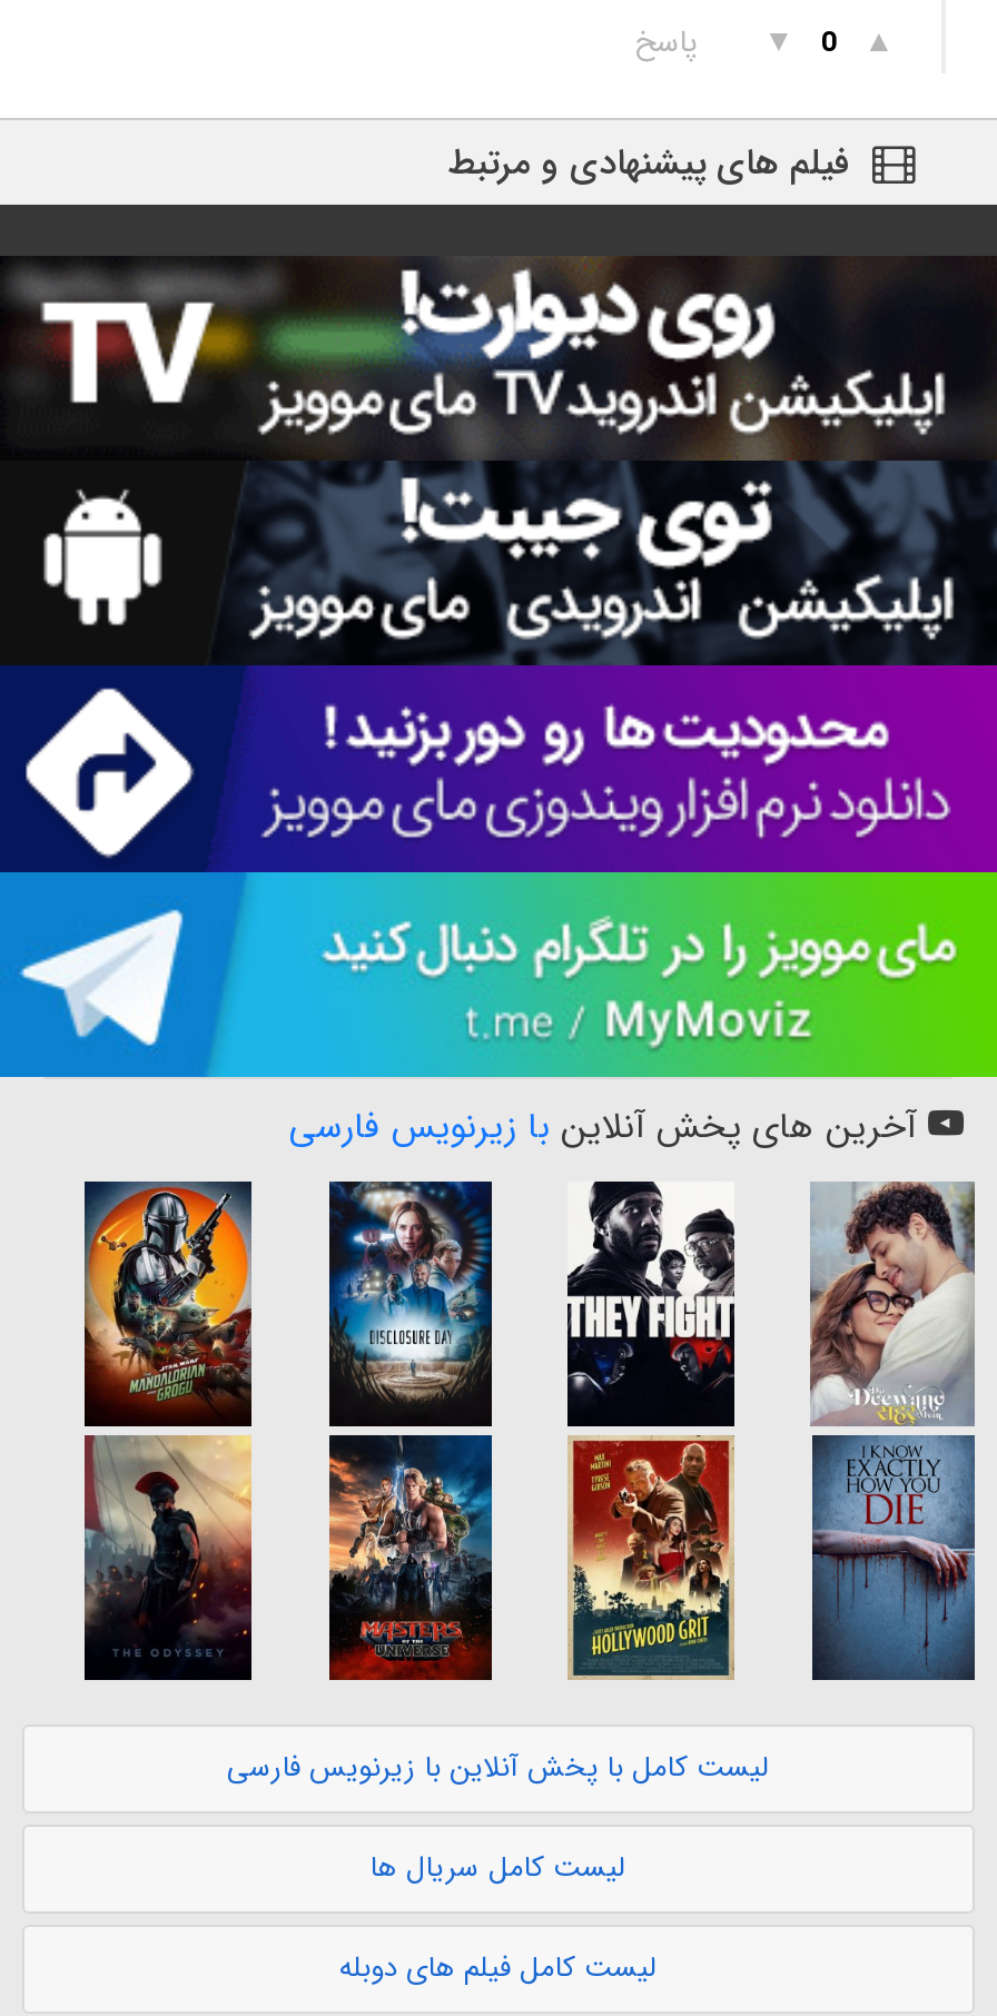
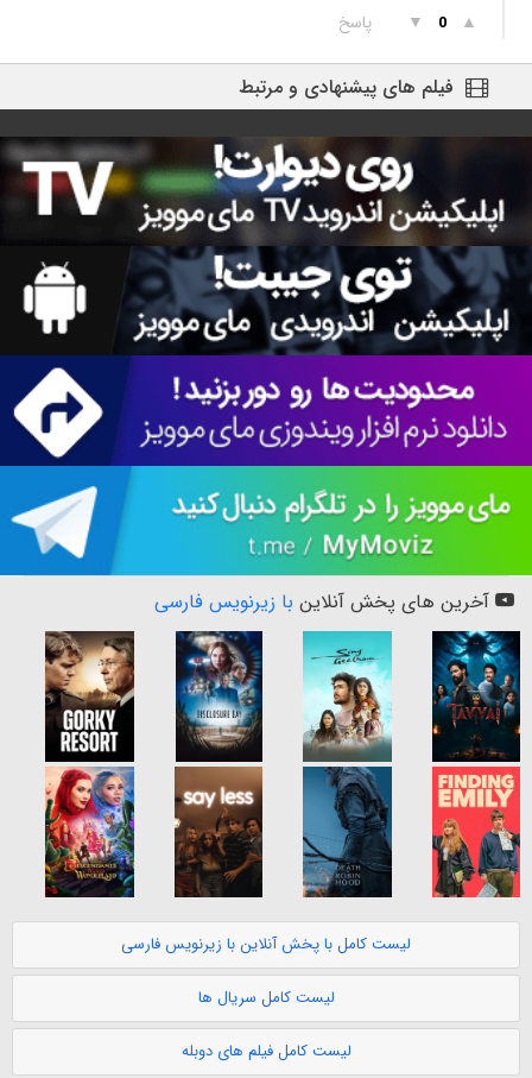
[82,1179,254,1680] [image] -> [44,630,135,897] [image]
[565,1179,737,1680] [image] -> [302,630,393,899] [image]
[808,1179,977,1682] [image] -> [431,630,521,899] [image]
[327,1433,494,1682] [image] -> [173,765,264,899] [image]

